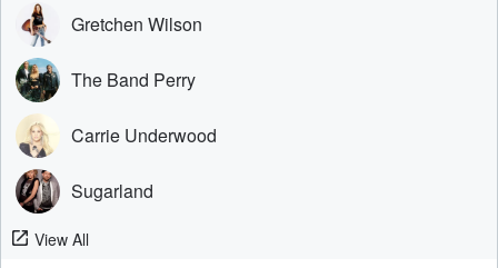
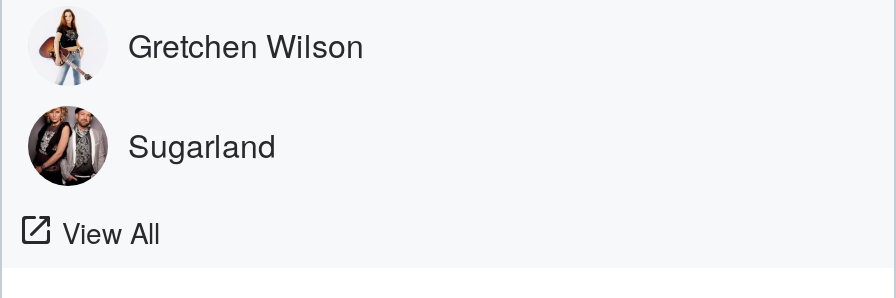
[17,58,217,148] [image] | The Band Perry | Carrie Underwood -> none
[17,116,53,159] [image] -> none

